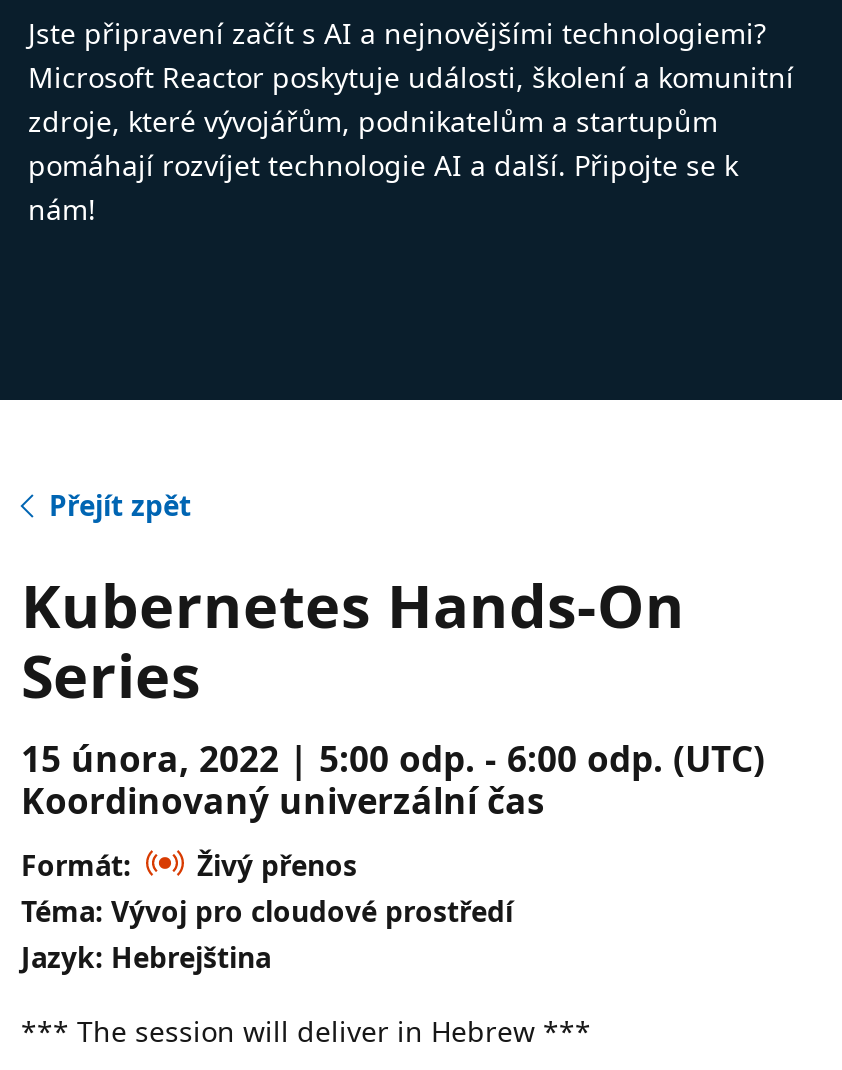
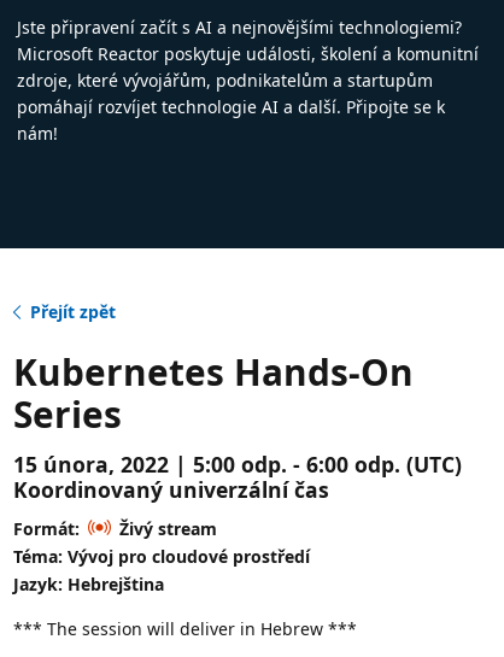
[197,846,357,884] Živý přenos -> [119,517,216,540] Živý stream

